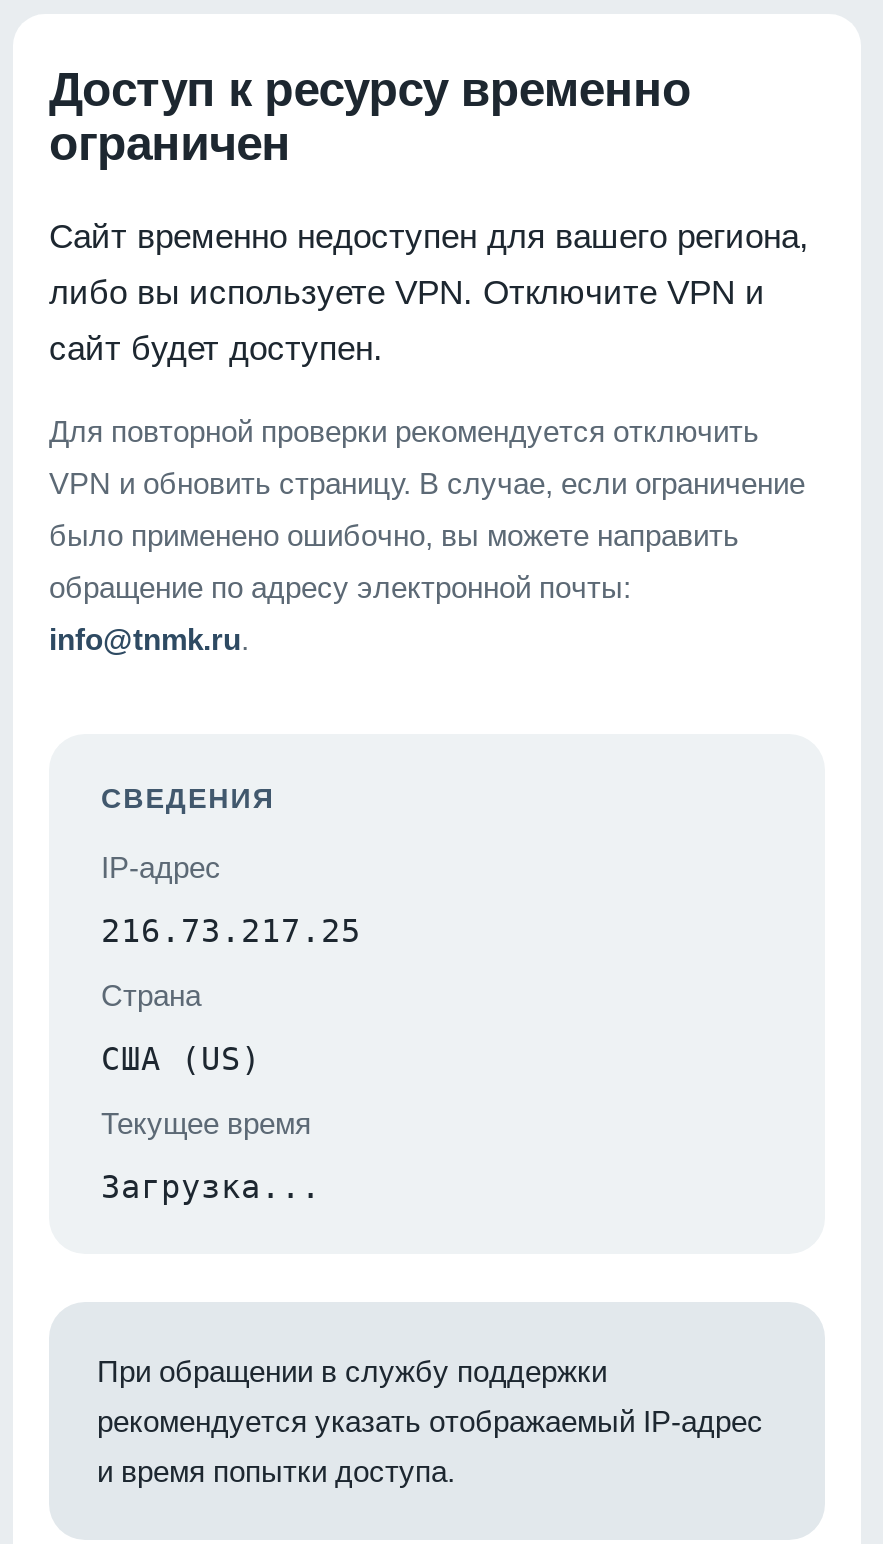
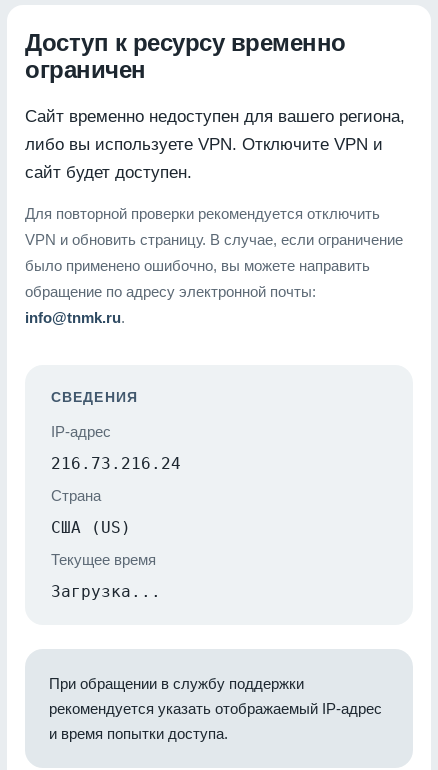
[101,911,361,949] 216.73.217.25 -> [51,453,181,472] 216.73.216.24

